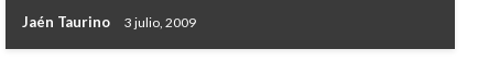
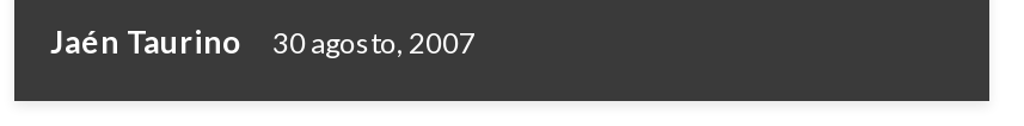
[22,14,196,31] Jaén Taurino 3 julio, 2009 -> [50,24,476,62] Jaén Taurino 30 agosto, 2007

